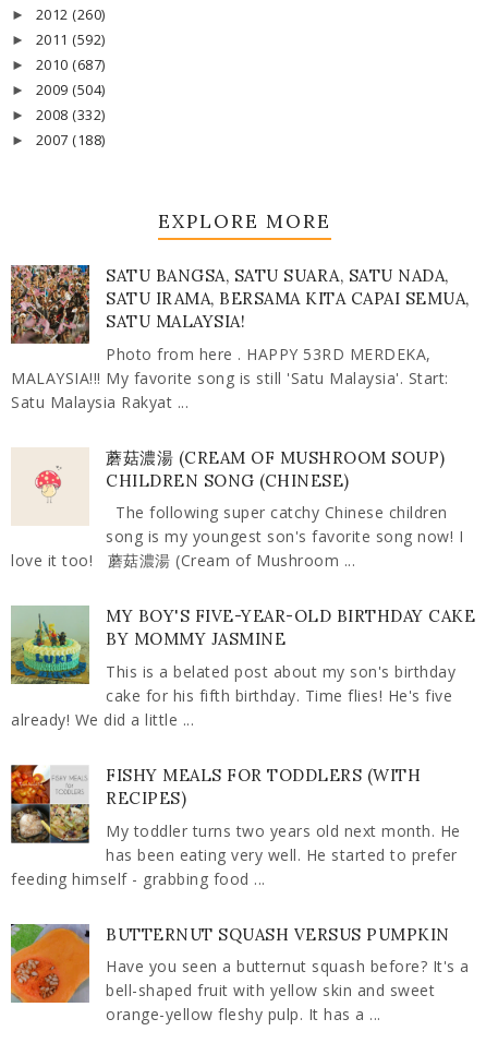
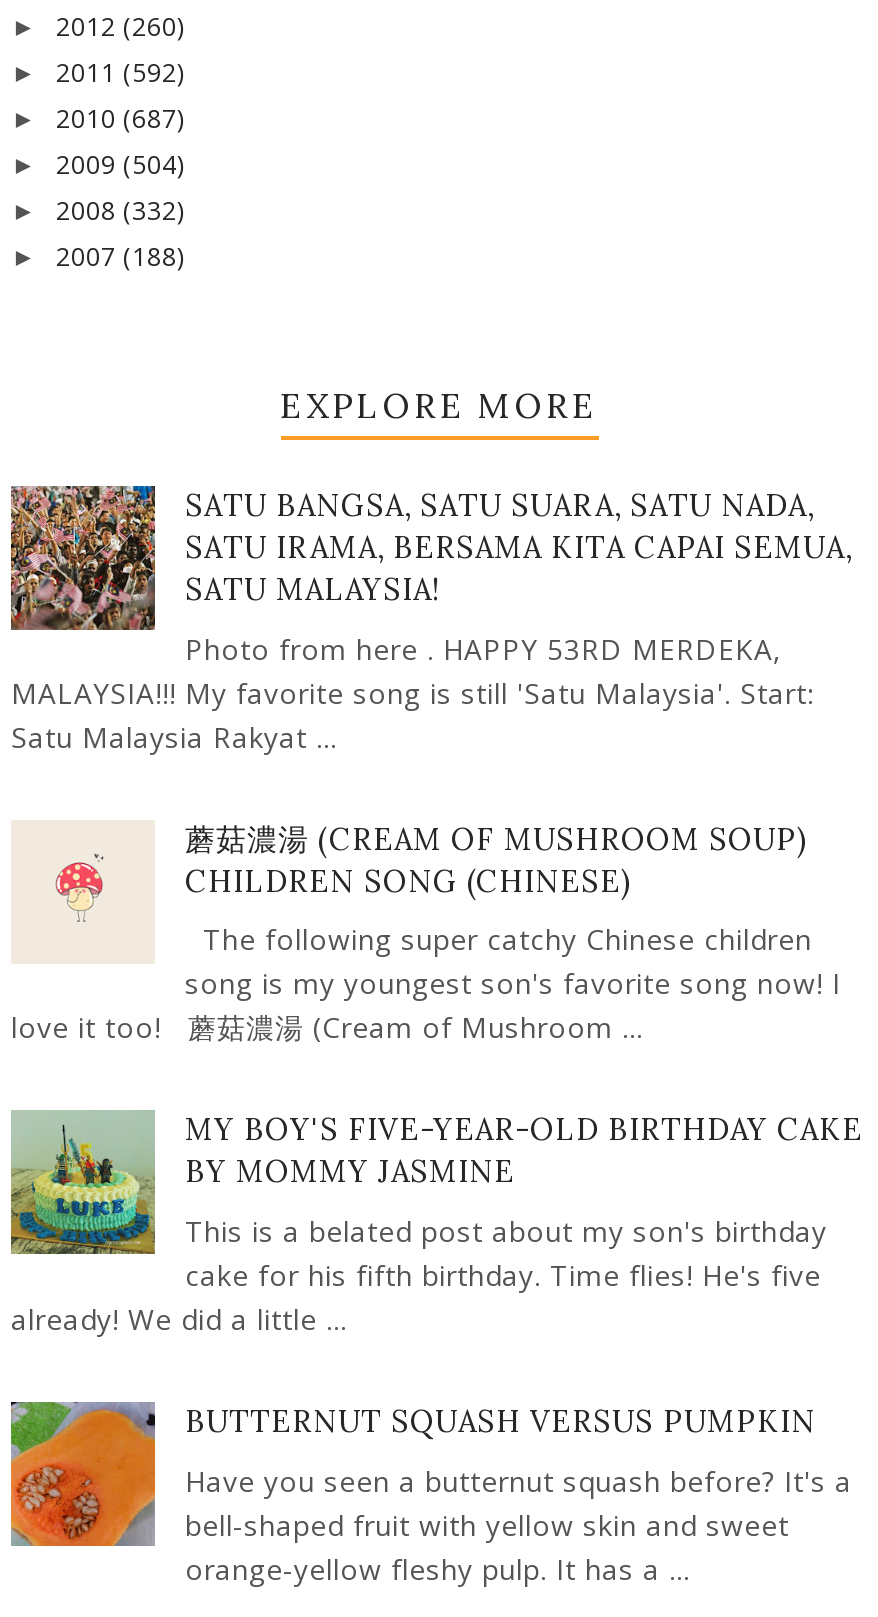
[10,764,460,889] [image] | FISHY MEALS FOR TODDLERS (WITH | RECIPES) | My toddler turns two years old next month. He | has been eating very well. He started to prefer | feeding himself - grabbing food ... -> none

